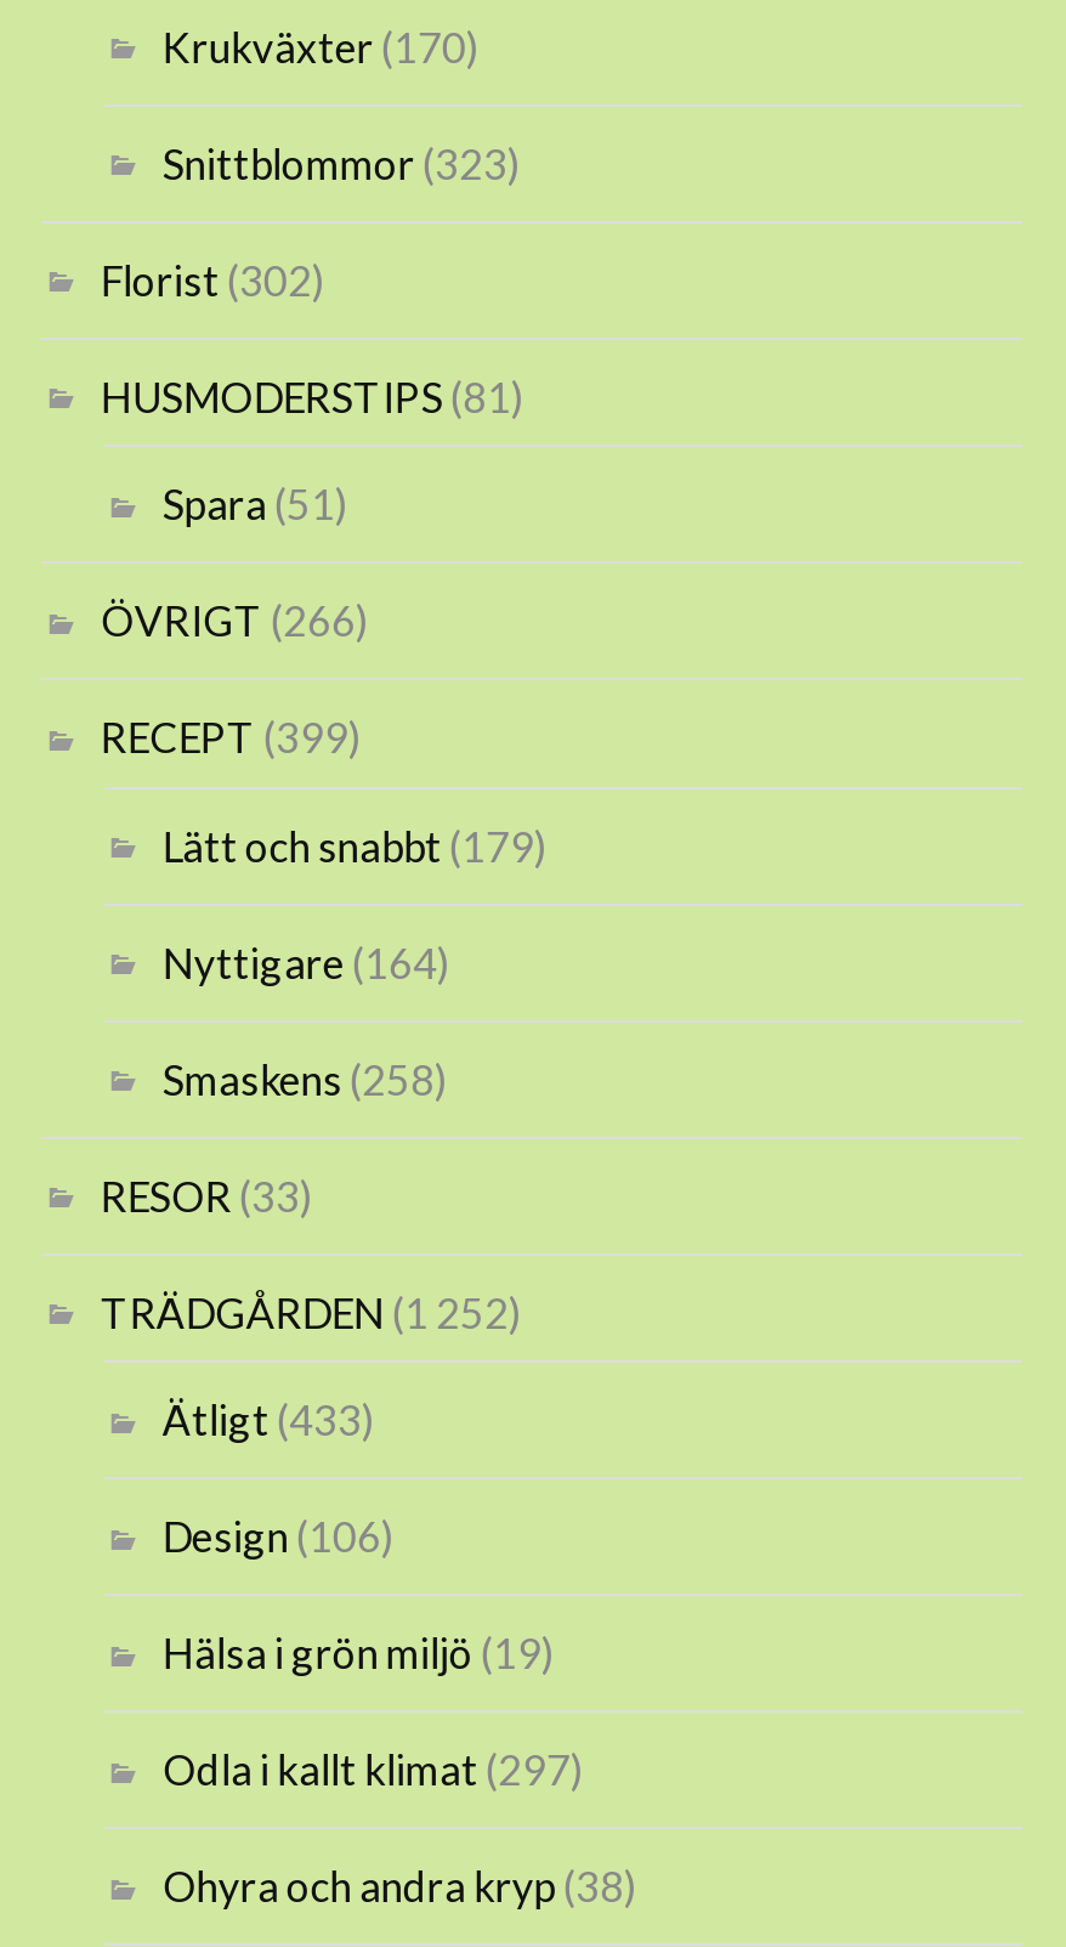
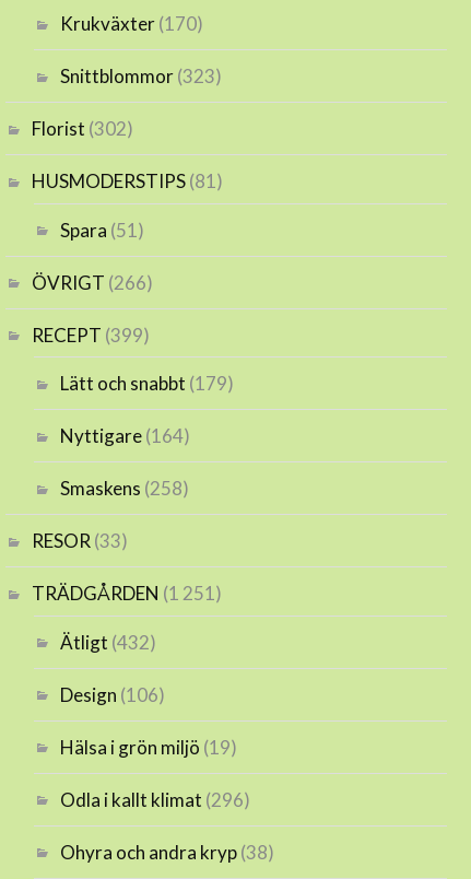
[101,1286,523,1337] TRÄDGÅRDEN (1 252) -> [32,582,222,605] TRÄDGÅRDEN (1 251)
[162,1394,376,1445] Ätligt (433) -> [60,630,156,653] Ätligt (432)
[162,1744,585,1795] Odla i kallt klimat (297) -> [60,788,250,811] Odla i kallt klimat (296)

